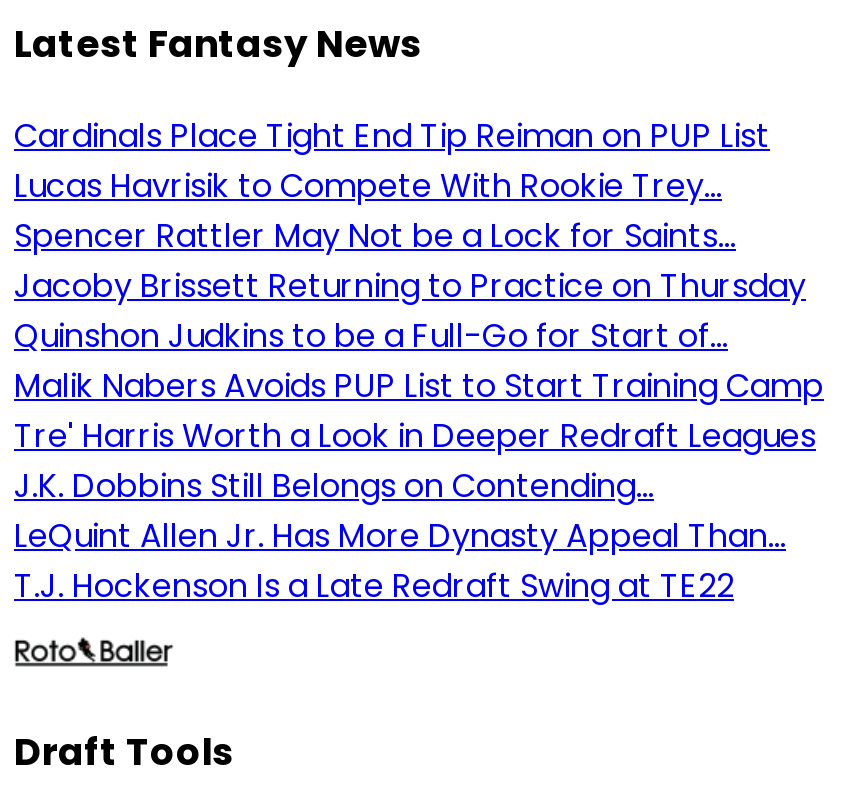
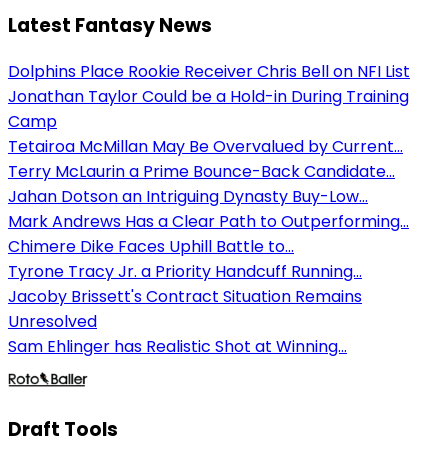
[14,113,824,609] Cardinals Place Tight End Tip Reiman on PUP List | Lucas Havrisik to Compete With Rookie Trey... | Spencer Rattler May Not be a Lock for Saints... | Jacoby Brissett Returning to Practice on Thursday | Quinshon Judkins to be a Full-Go for Start of... | Malik Nabers Avoids PUP List to Start Training Camp | Tre' Harris Worth a Look in Deeper Redraft Leagues | J.K. Dobbins Still Belongs on Contending... | LeQuint Allen Jr. Has More Dynasty Appeal Than... | T.J. Hockenson Is a Late Redraft Swing at TE22 -> [8,60,410,358] Dolphins Place Rookie Receiver Chris Bell on NFI List | Jonathan Taylor Could be a Hold-in During Training | Camp | Tetairoa McMillan May Be Overvalued by Current... | Terry McLaurin a Prime Bounce-Back Candidate... | Jahan Dotson an Intriguing Dynasty Buy-Low... | Mark Andrews Has a Clear Path to Outperforming... | Chimere Dike Faces Uphill Battle to... | Tyrone Tracy Jr. a Priority Handcuff Running... | Jacoby Brissett's Contract Situation Remains | Unresolved | Sam Ehlinger has Realistic Shot at Winning...

